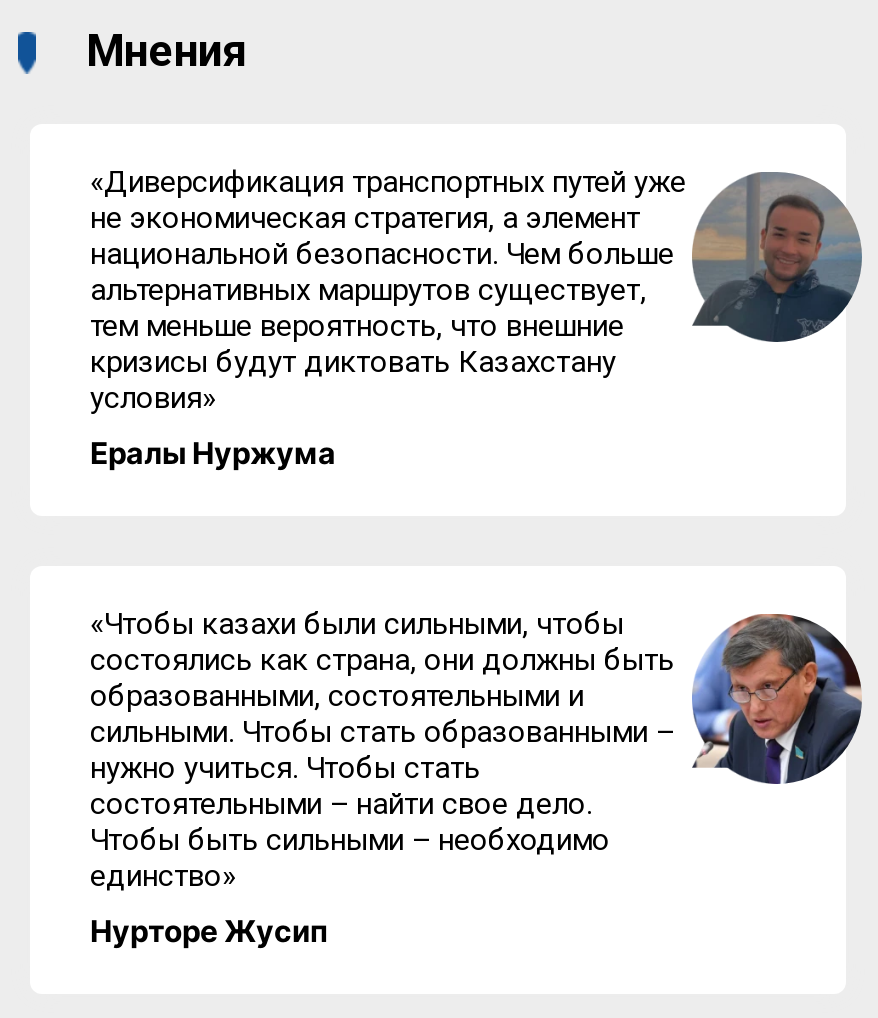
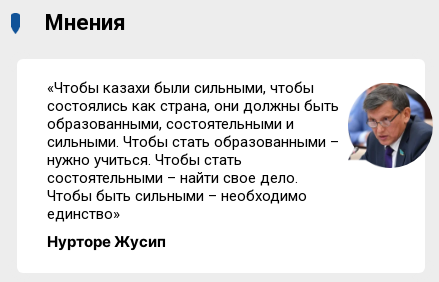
[90,164,862,472] [image] | «Диверсификация транспортных путей уже | не экономическая стратегия, а элемент | национальной безопасности. Чем больше | альтернативных маршрутов существует, | тем меньше вероятность, что внешние | кризисы будут диктовать Казахстану | условия» | Ералы Нуржума -> none

